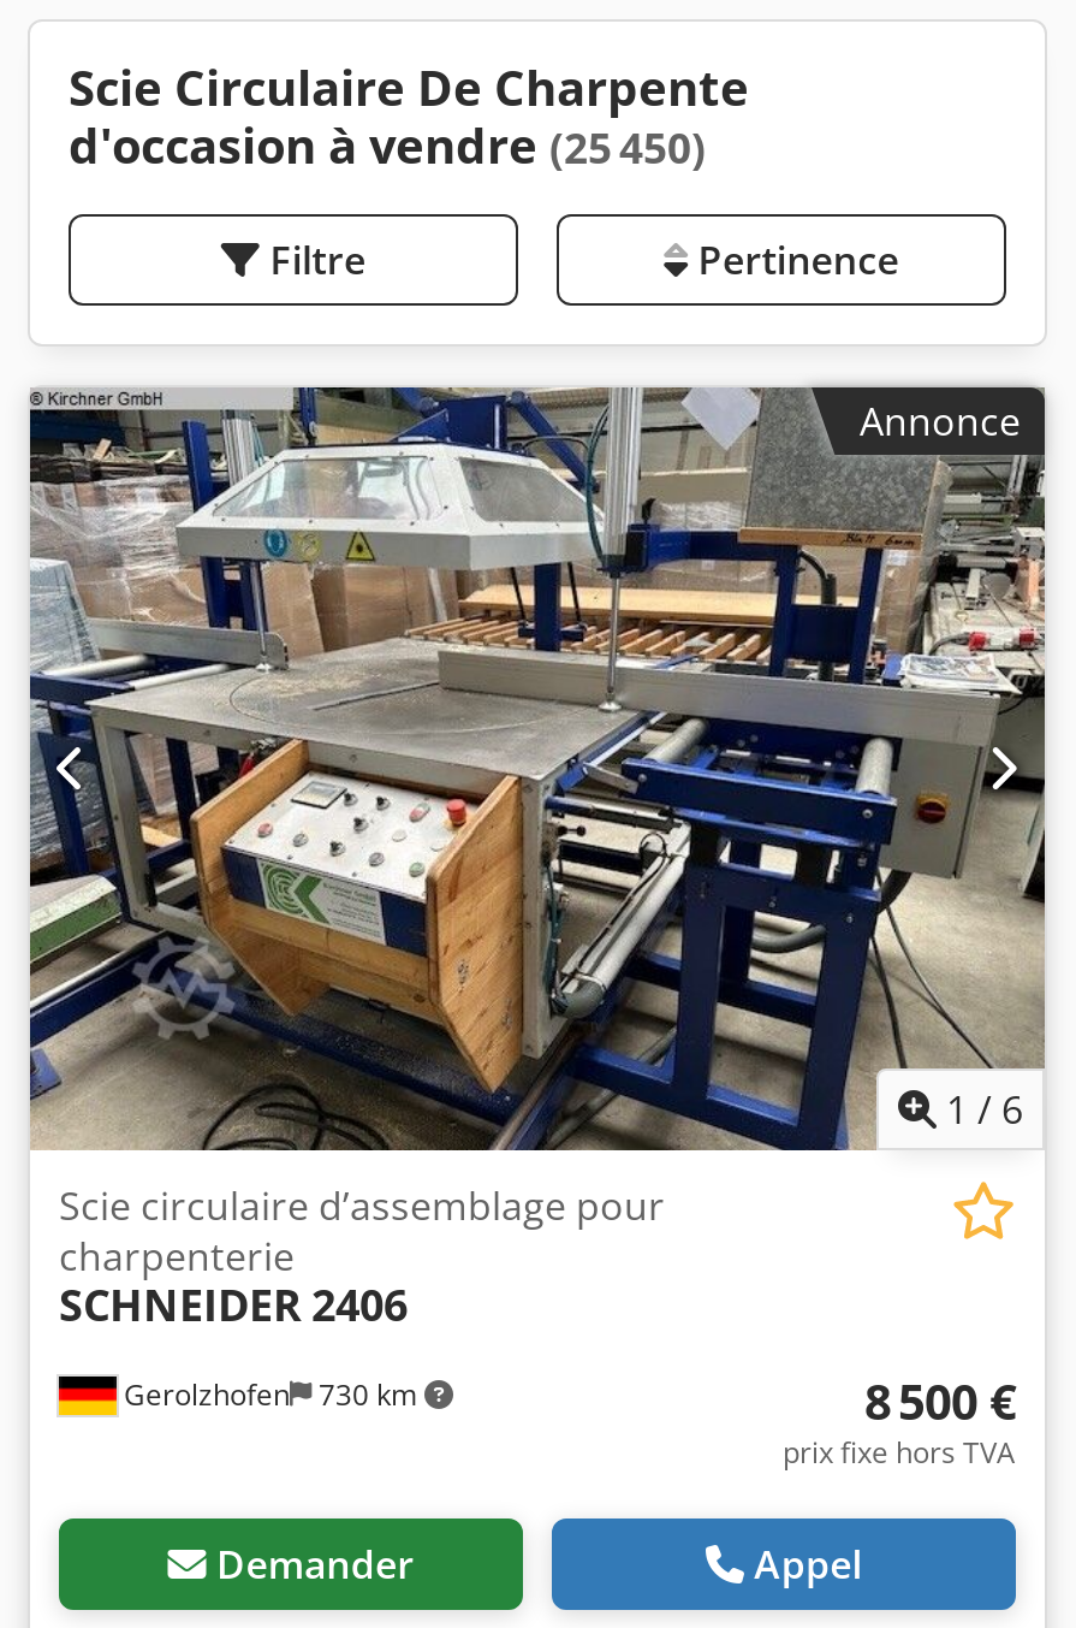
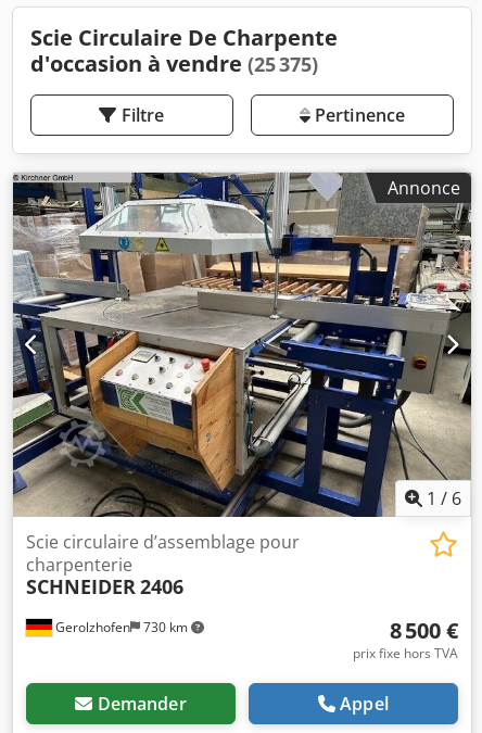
[69,113,706,178] d'occasion à vendre (25 450) -> [30,49,318,78] d'occasion à vendre (25 375)

